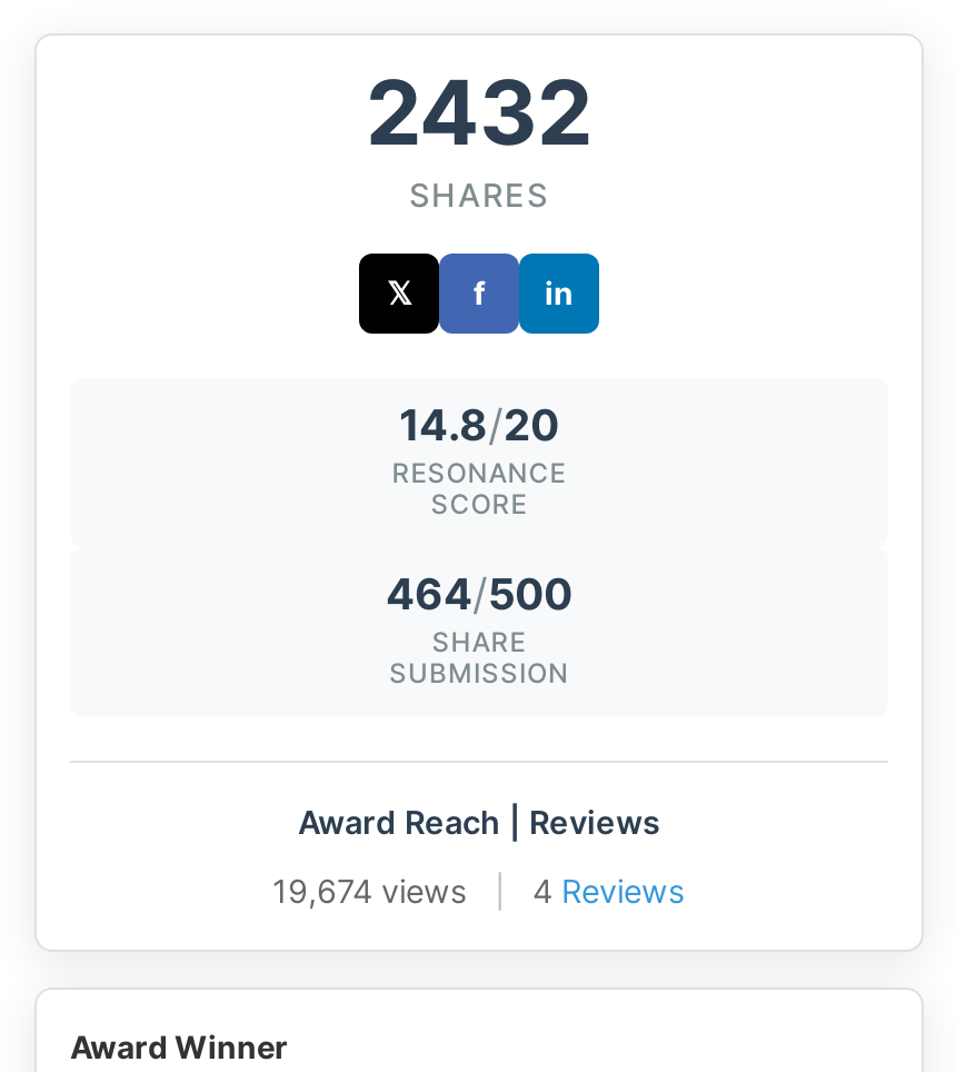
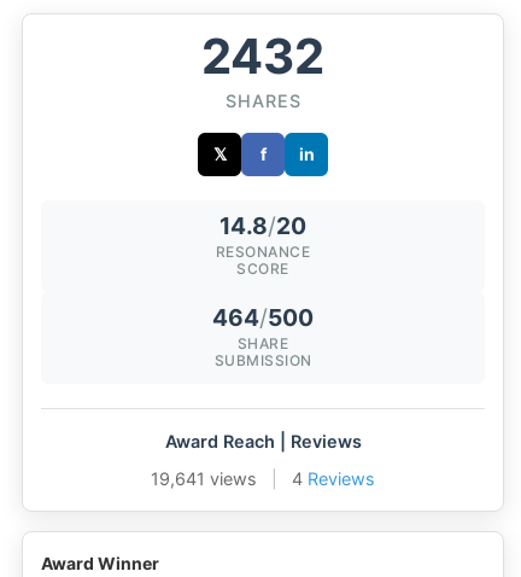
[272,871,468,909] 19,674 views -> [151,468,257,489] 19,641 views

